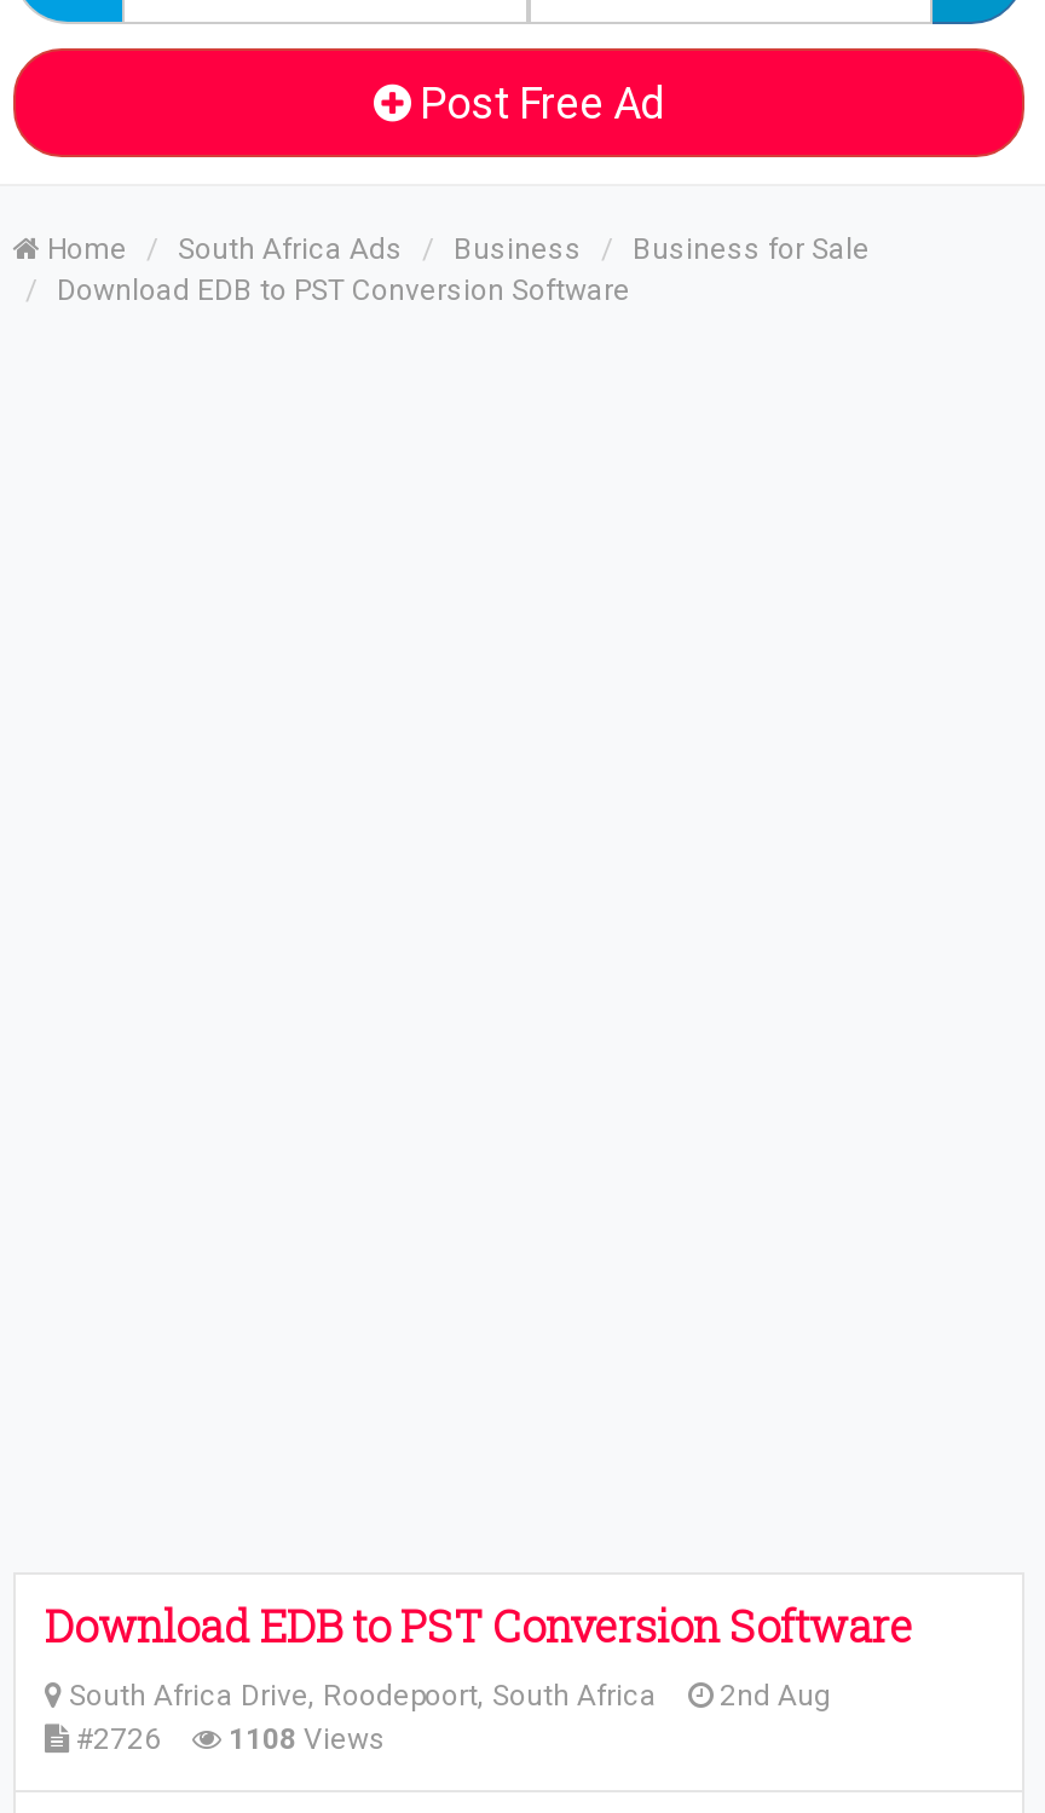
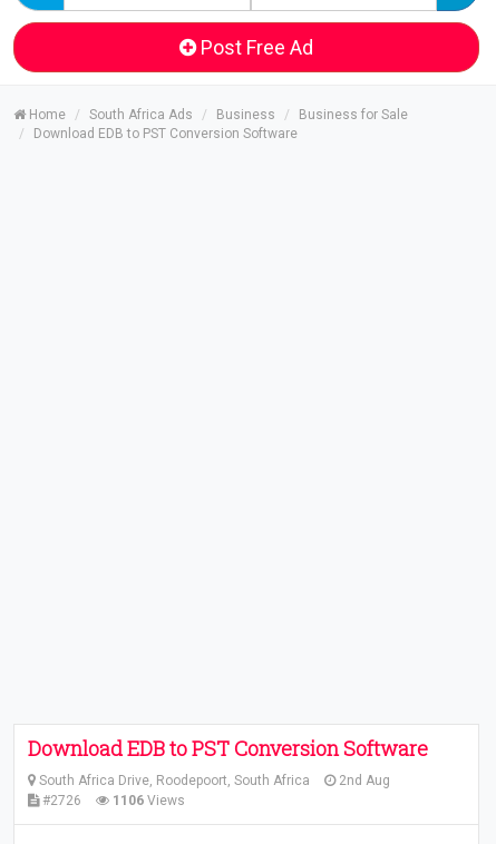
[69,1723,386,1757] #2726 1108 Views -> [39,793,185,809] #2726 1106 Views

